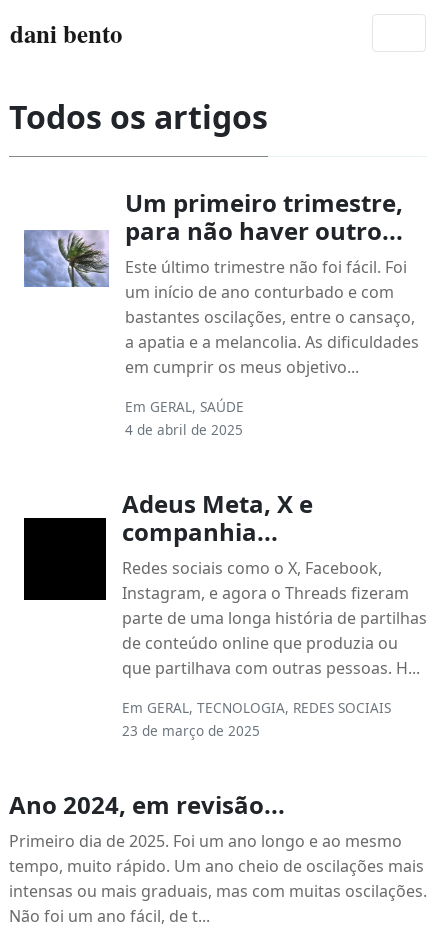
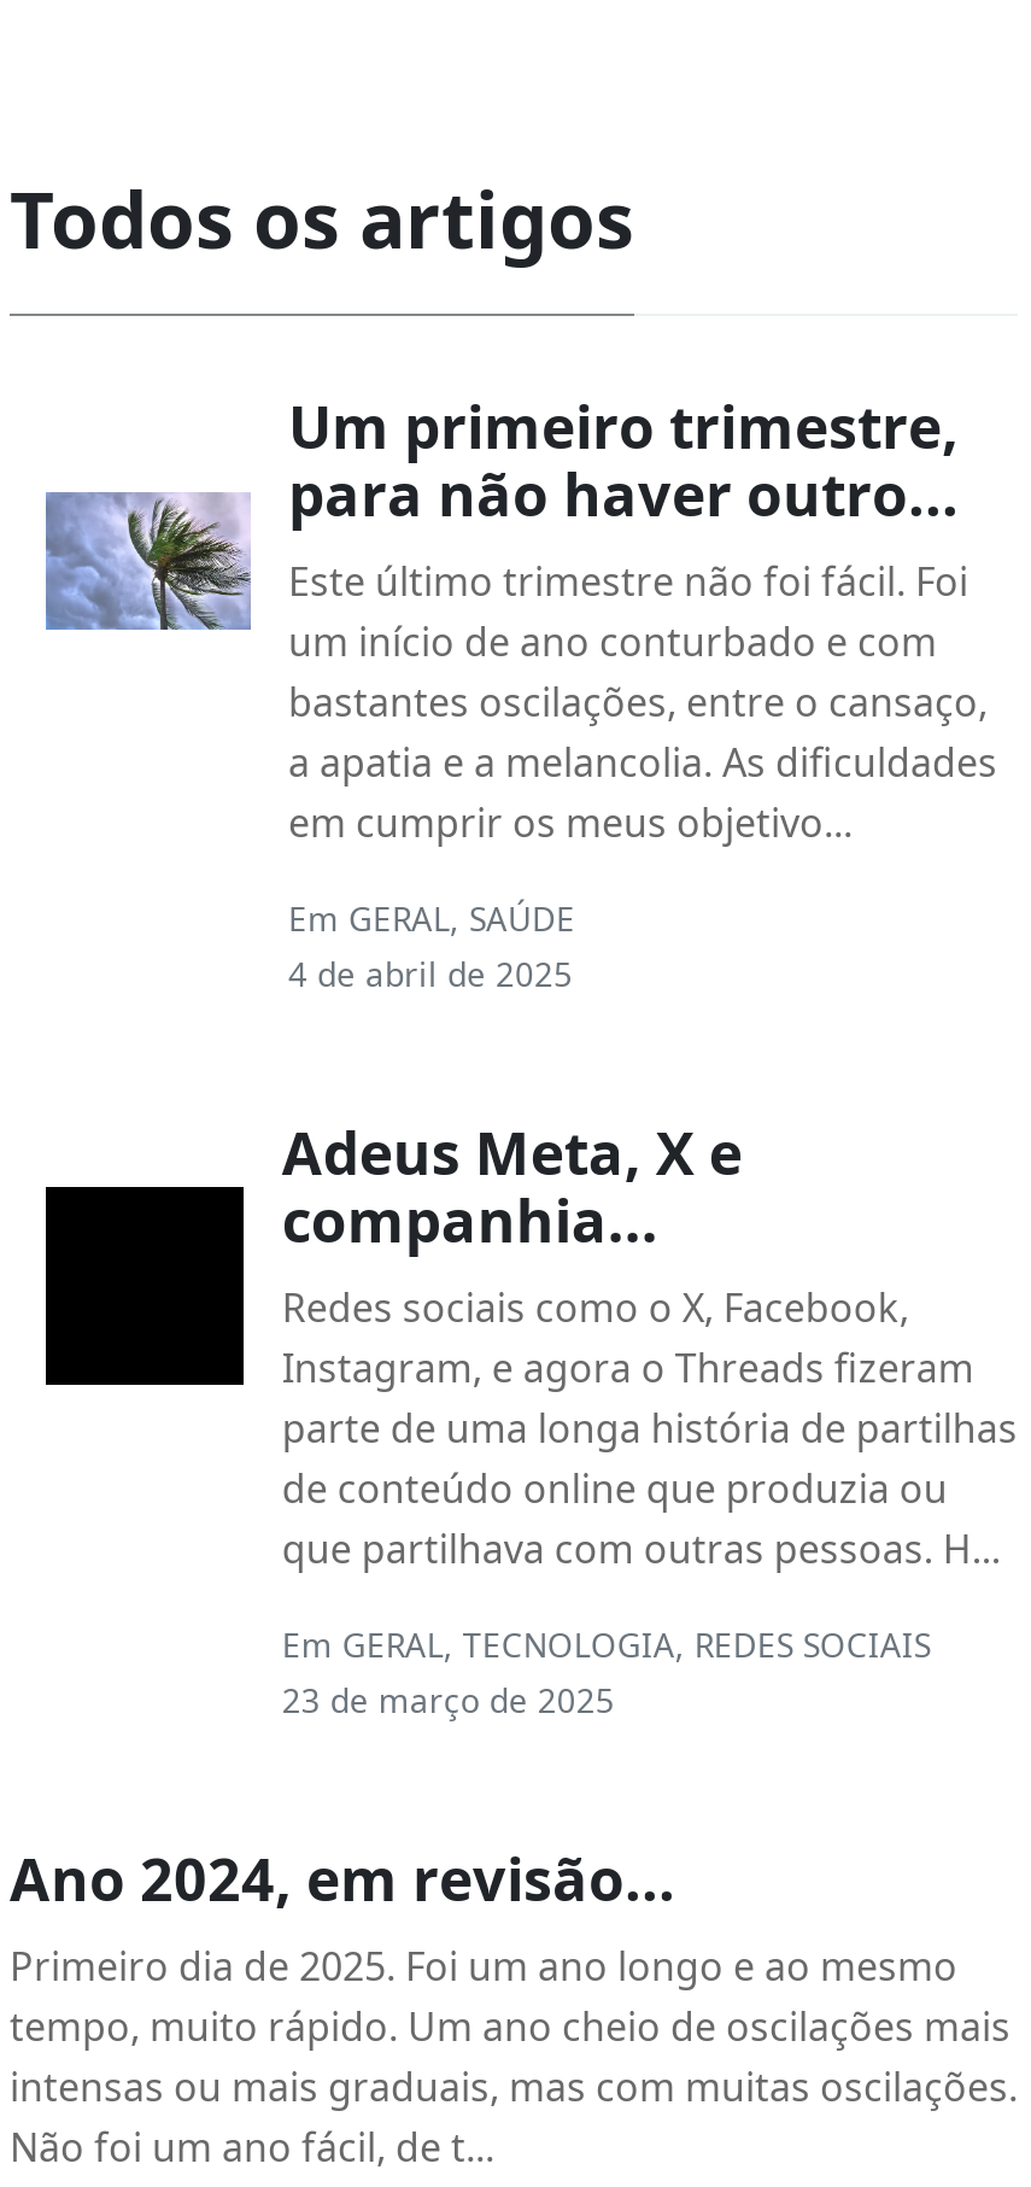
[10,15,122,51] dani bento -> none

